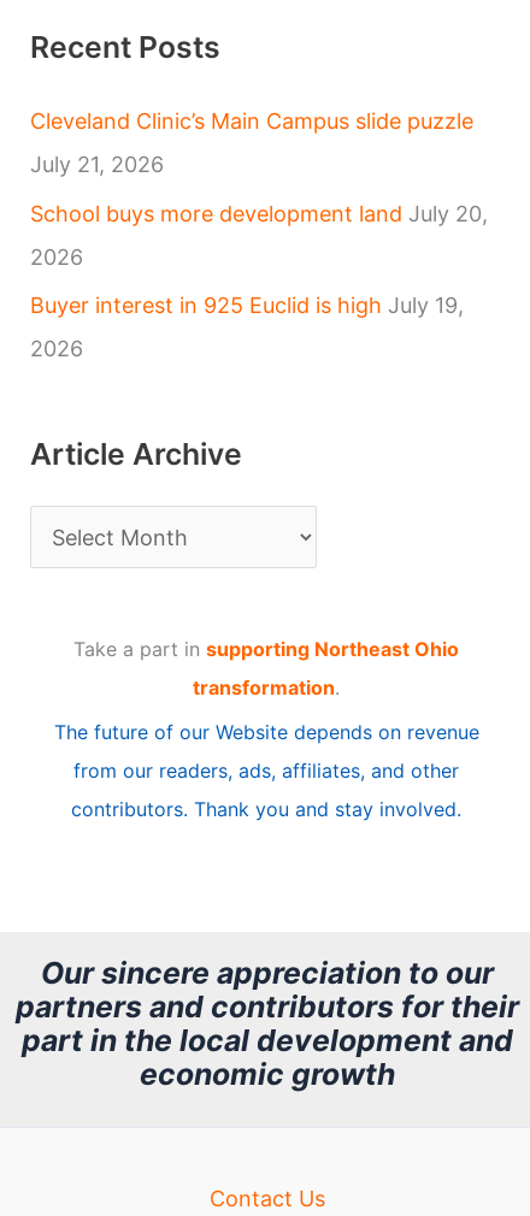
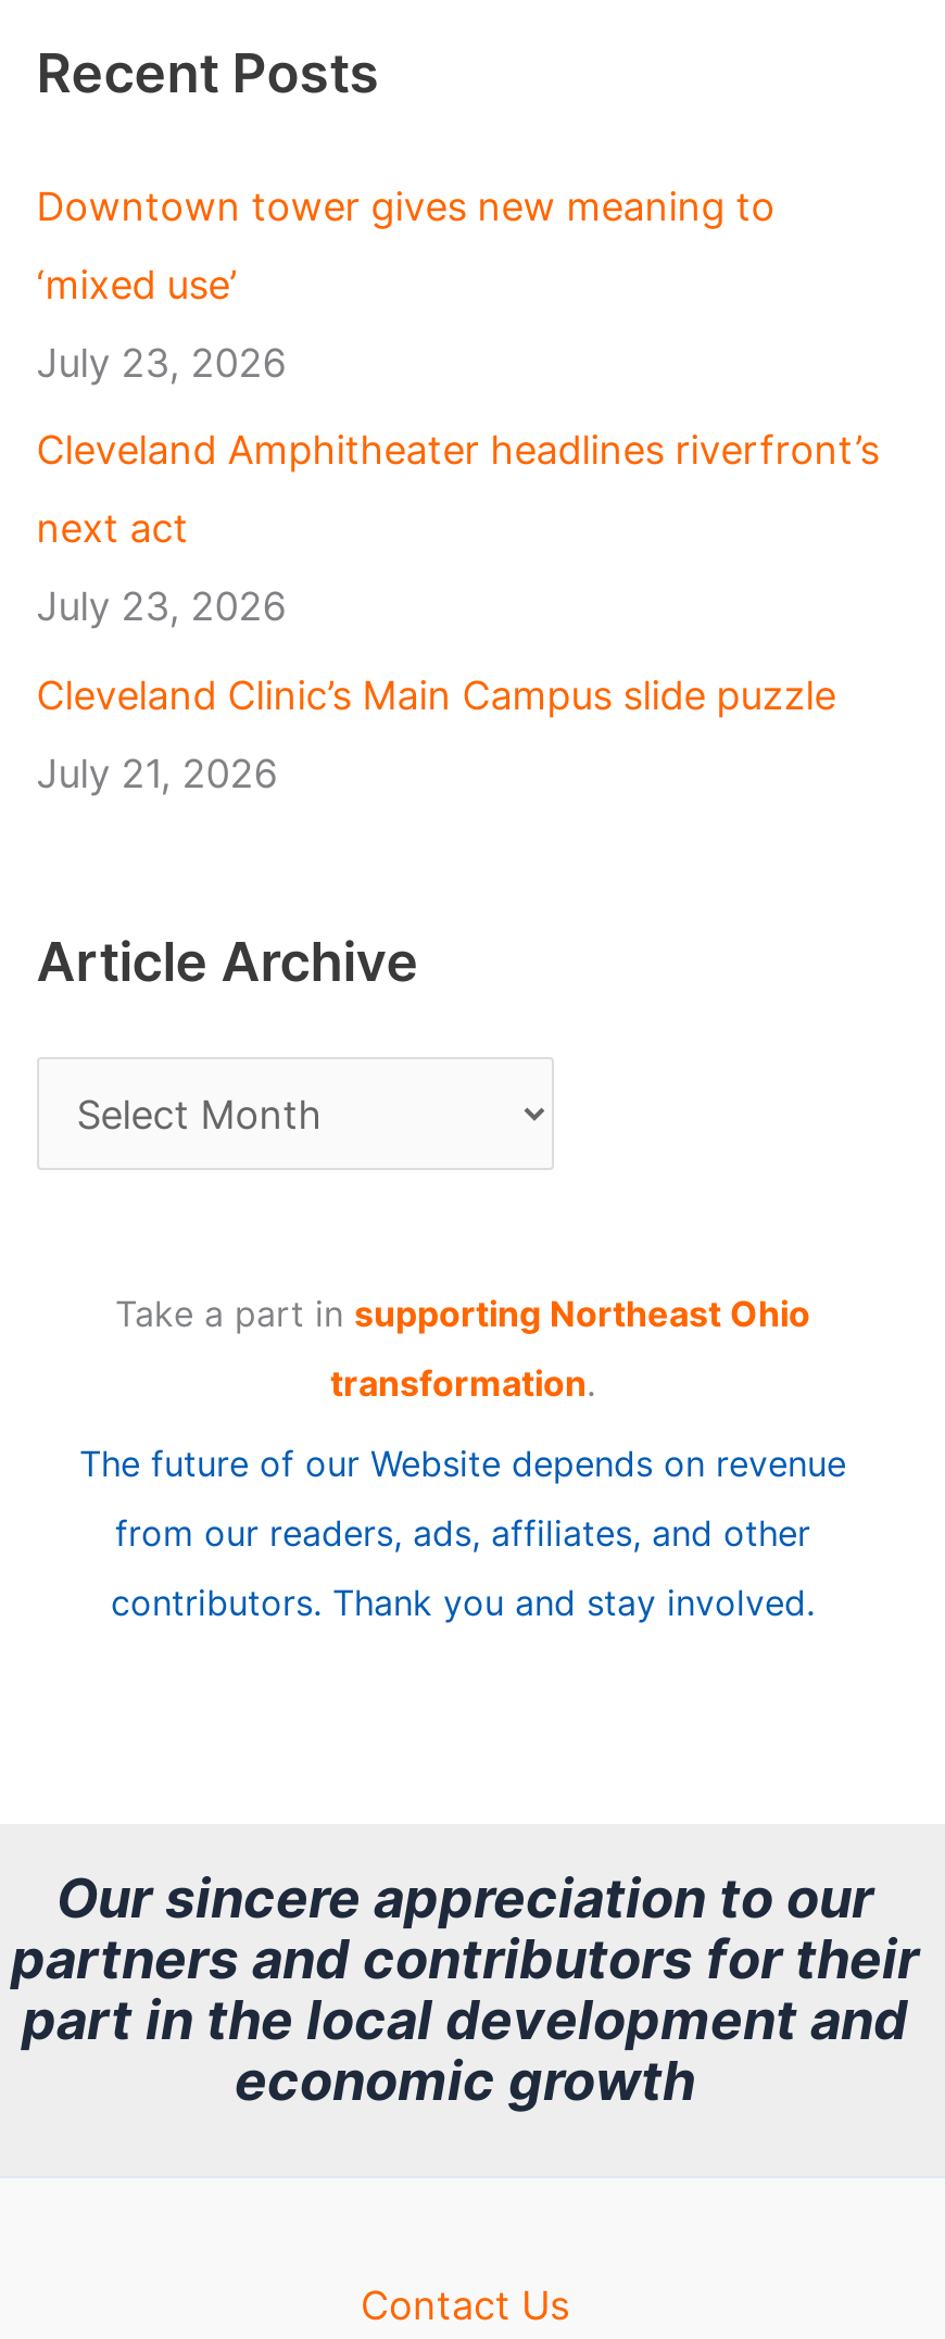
none -> [36,184,879,630] Downtown tower gives new meaning to | ‘mixed use’ | July 23, 2026 | Cleveland Amphitheater headlines riverfront’s | next act | July 23, 2026
moved [30,108,473,177] -> [36,673,836,797]: Cleveland Clinic’s Main Campus slide puzzle | July 21, 2026
[30,201,487,361] School buys more development land July 20, | 2026 | Buyer interest in 925 Euclid is high July 19, | 2026 -> none

